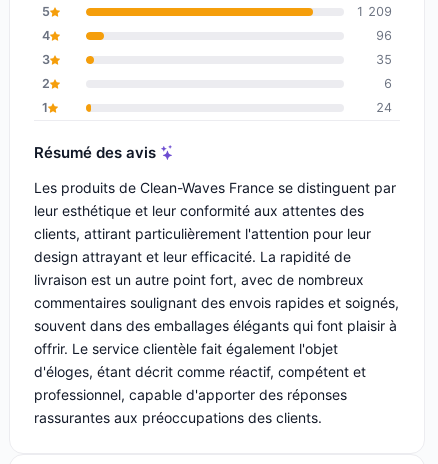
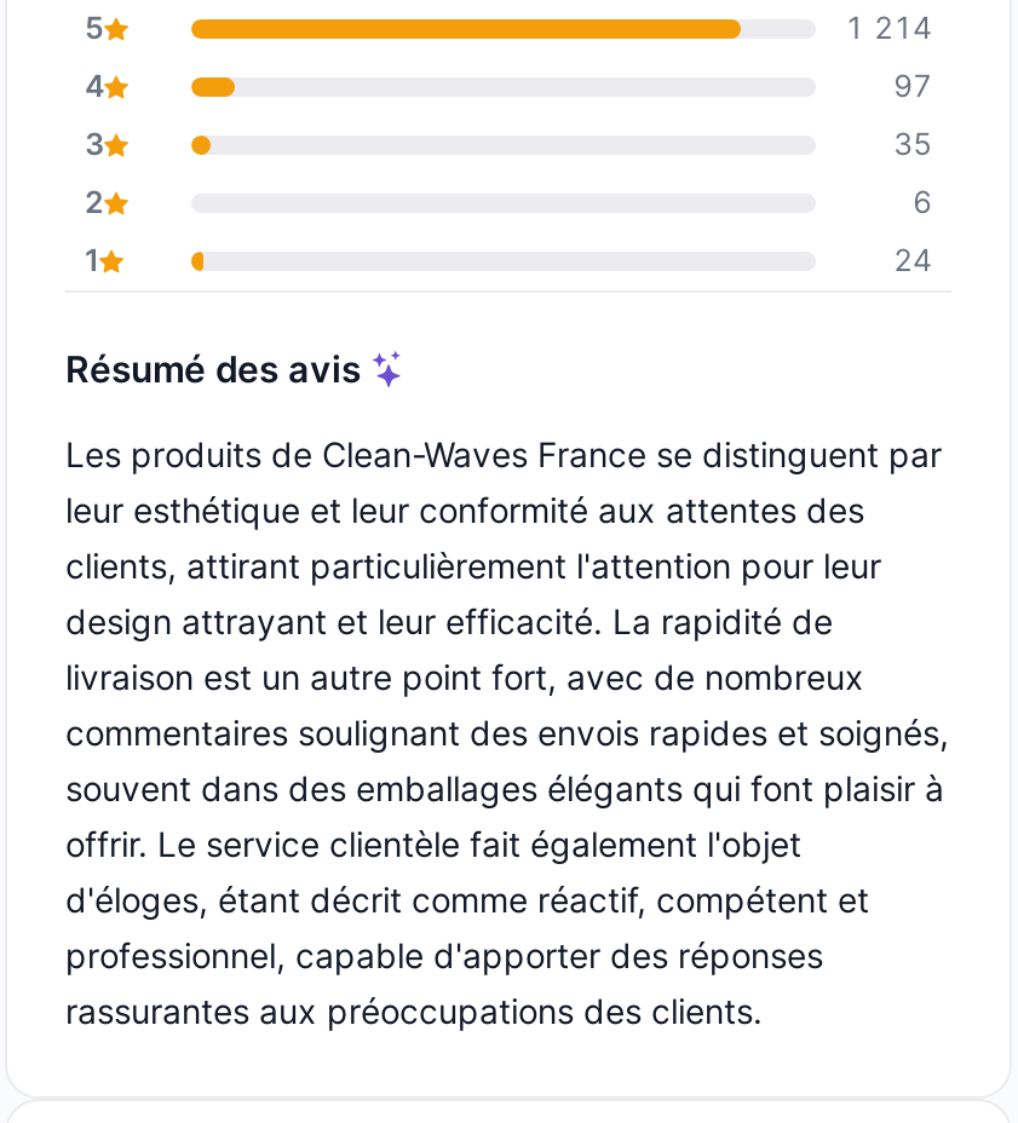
[356,4,392,19] 1 209 -> [845,10,932,46] 1 214
[376,28,392,43] 96 -> [893,68,932,104] 97

